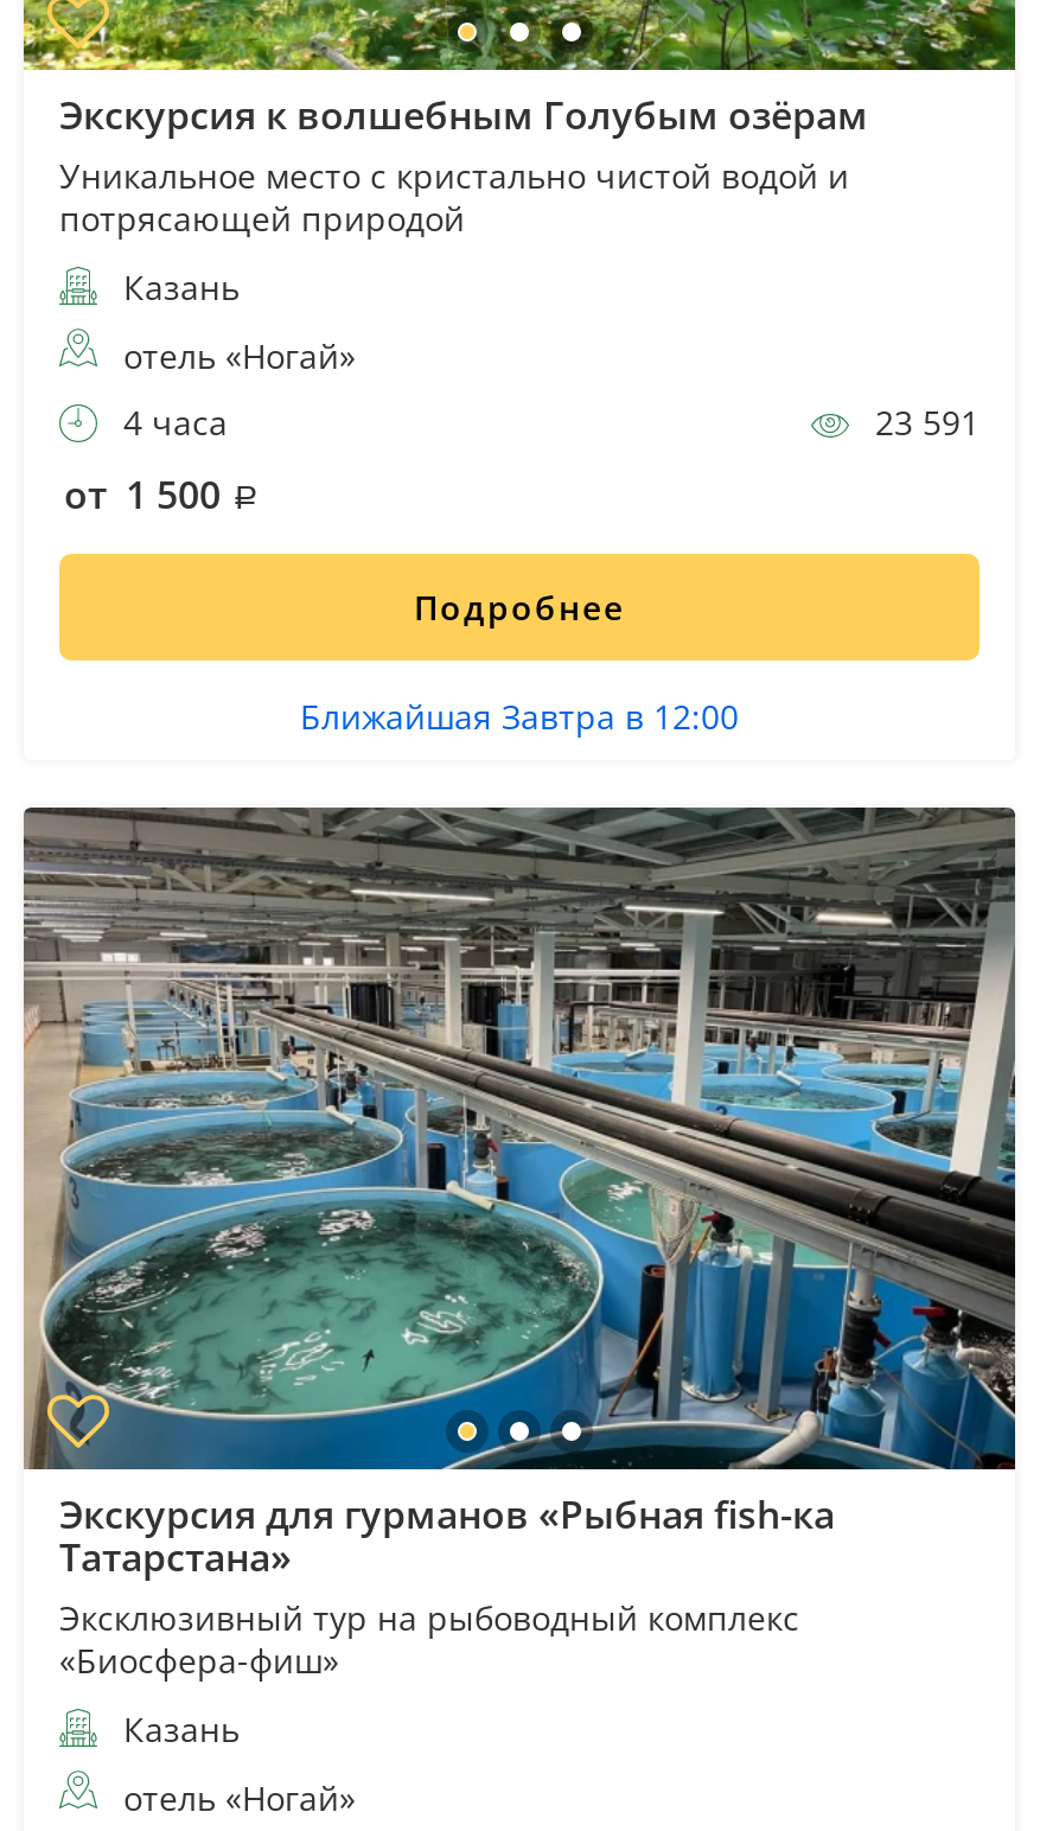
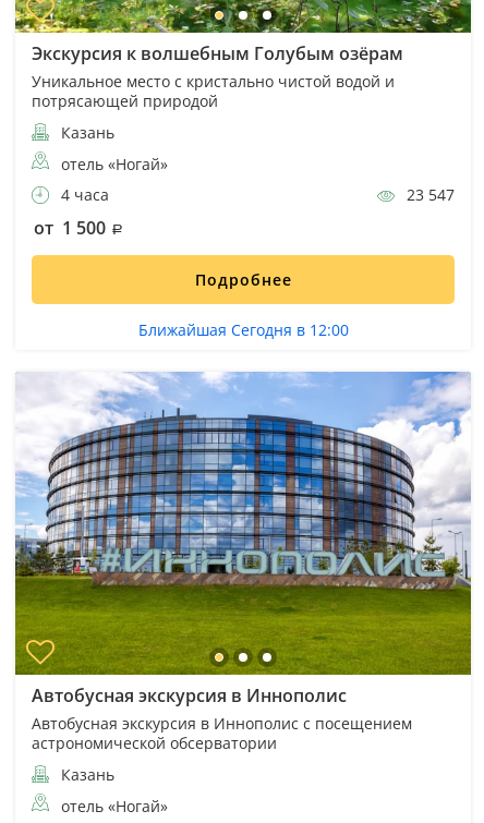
[866,400,980,445] 23 591 -> [402,184,455,204] 23 547
[300,694,739,739] Ближайшая Завтра в 12:00 -> [138,319,348,340] Ближайшая Сегодня в 12:00
[21,804,1017,1682] [image] | Экскурсия для гурманов «Рыбная fish-ка | Татарстана» | Эксклюзивный тур на рыбоводный комплекс | «Биосфера-фиш» -> [14,371,472,753] [image] | Автобусная экскурсия в Иннополис | Автобусная экскурсия в Иннополис с посещением | астрономической обсерватории

